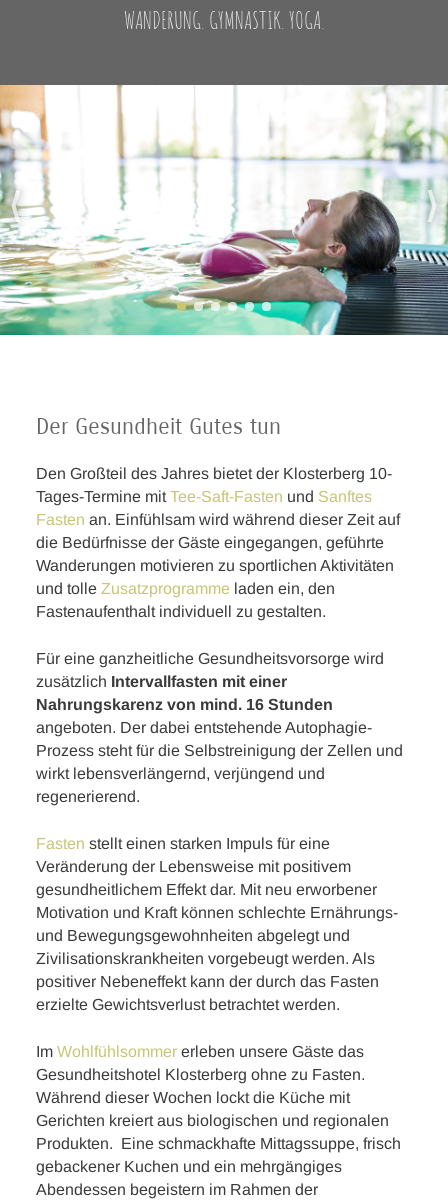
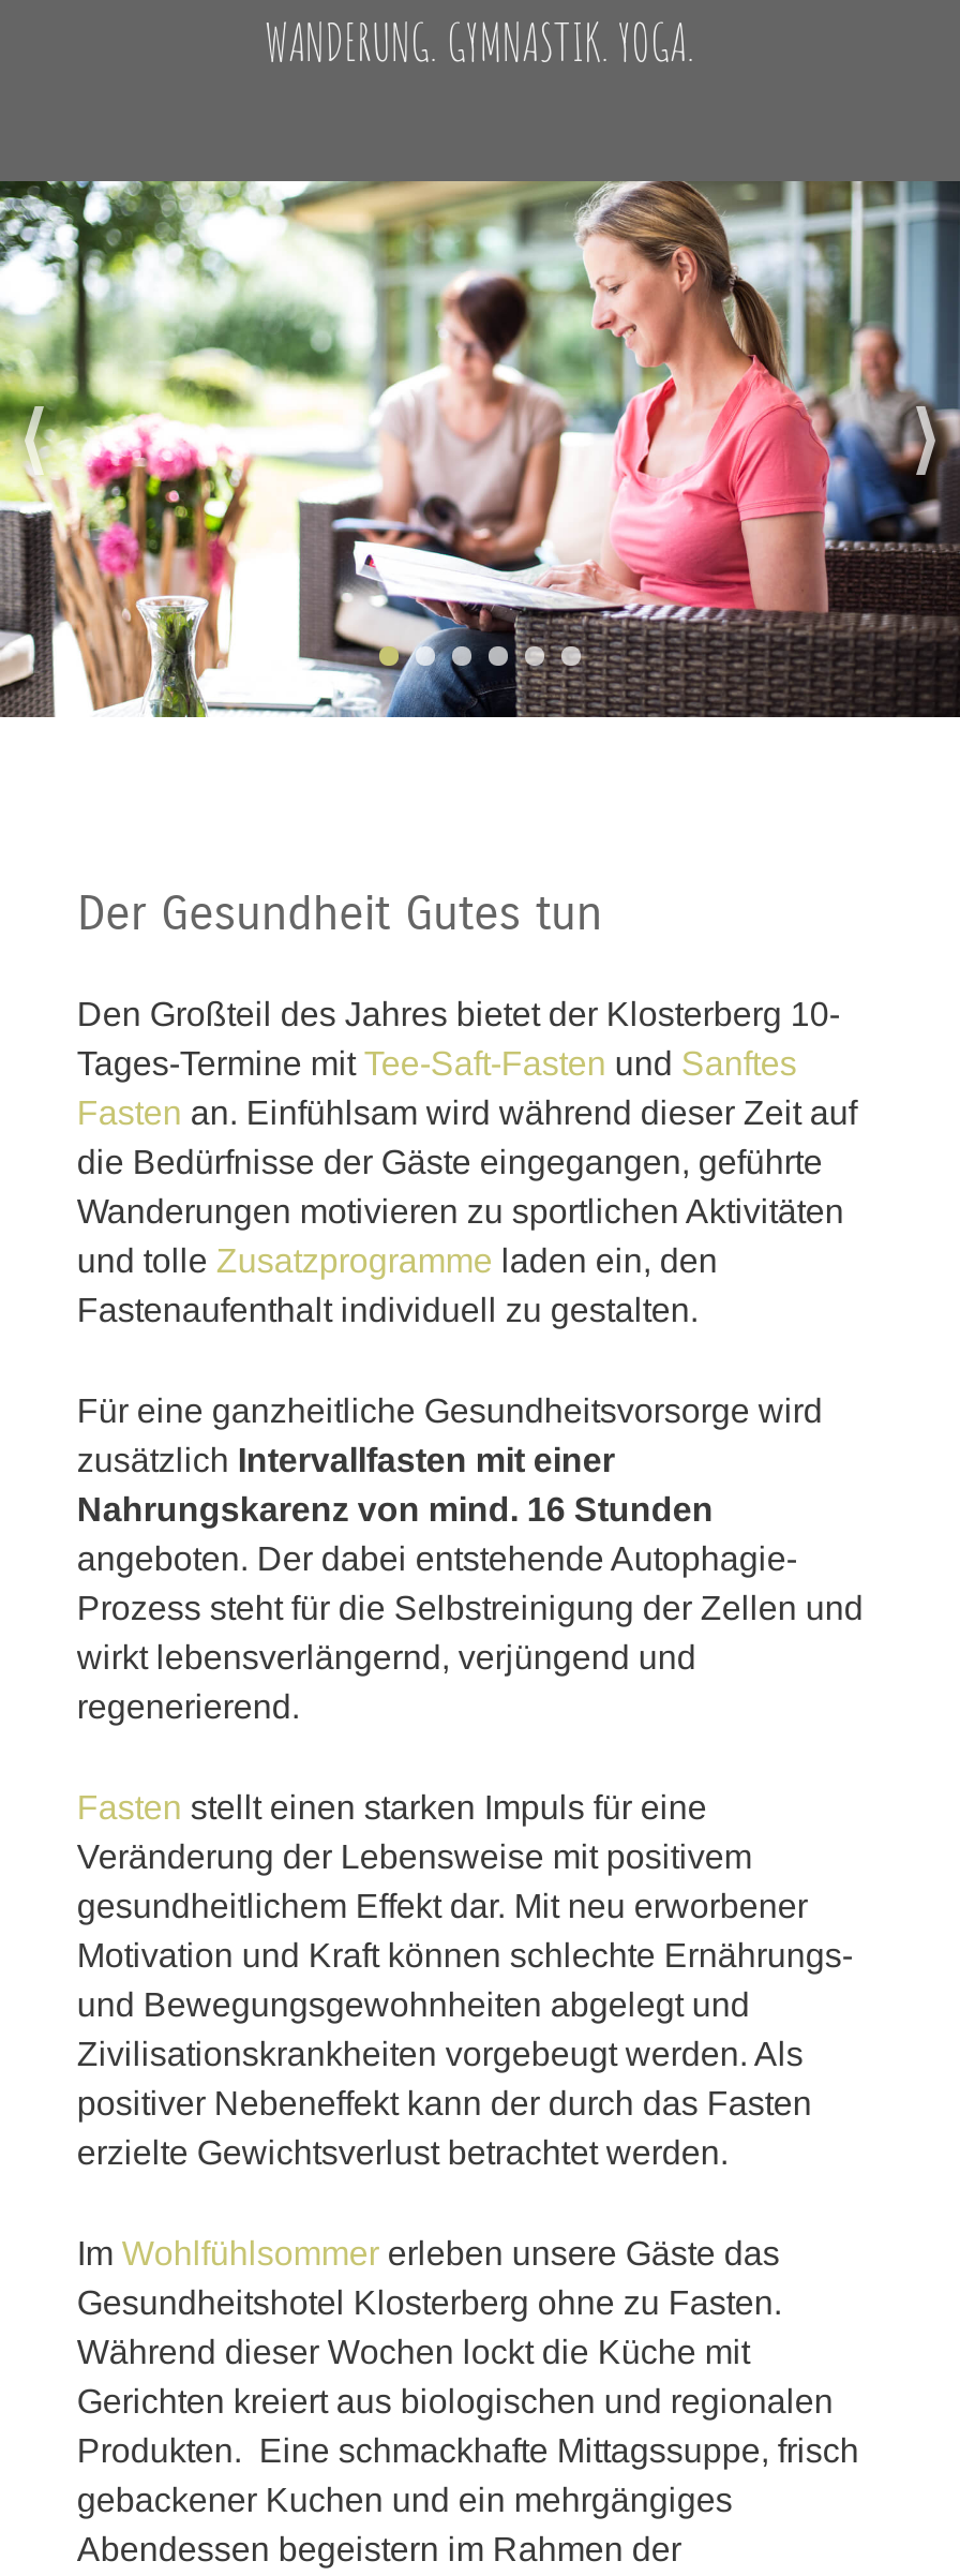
[3,84,445,336] [image] -> [6,179,954,719] [image]

